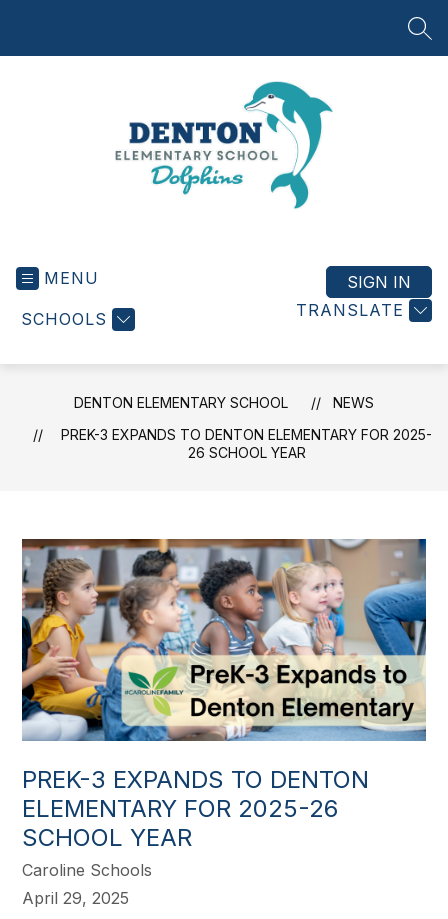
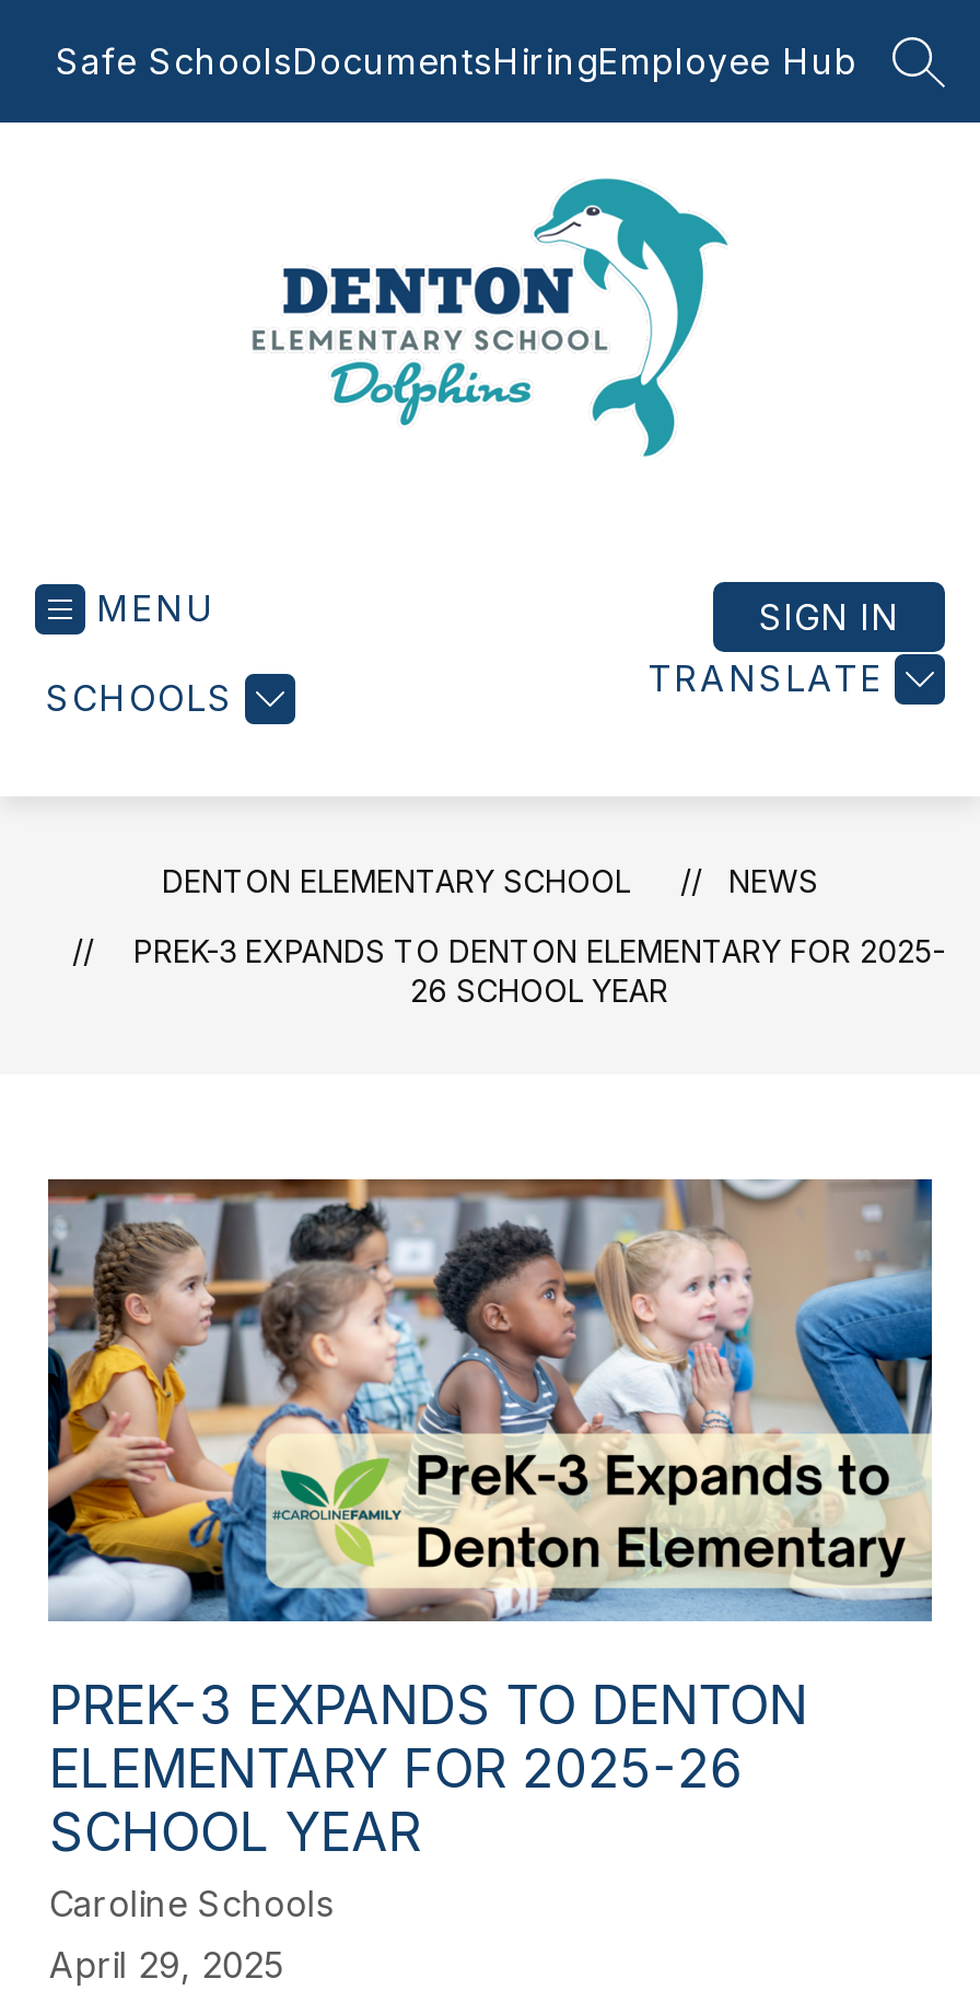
none -> [56,39,857,83] Safe SchoolsDocumentsHiringEmployee Hub

